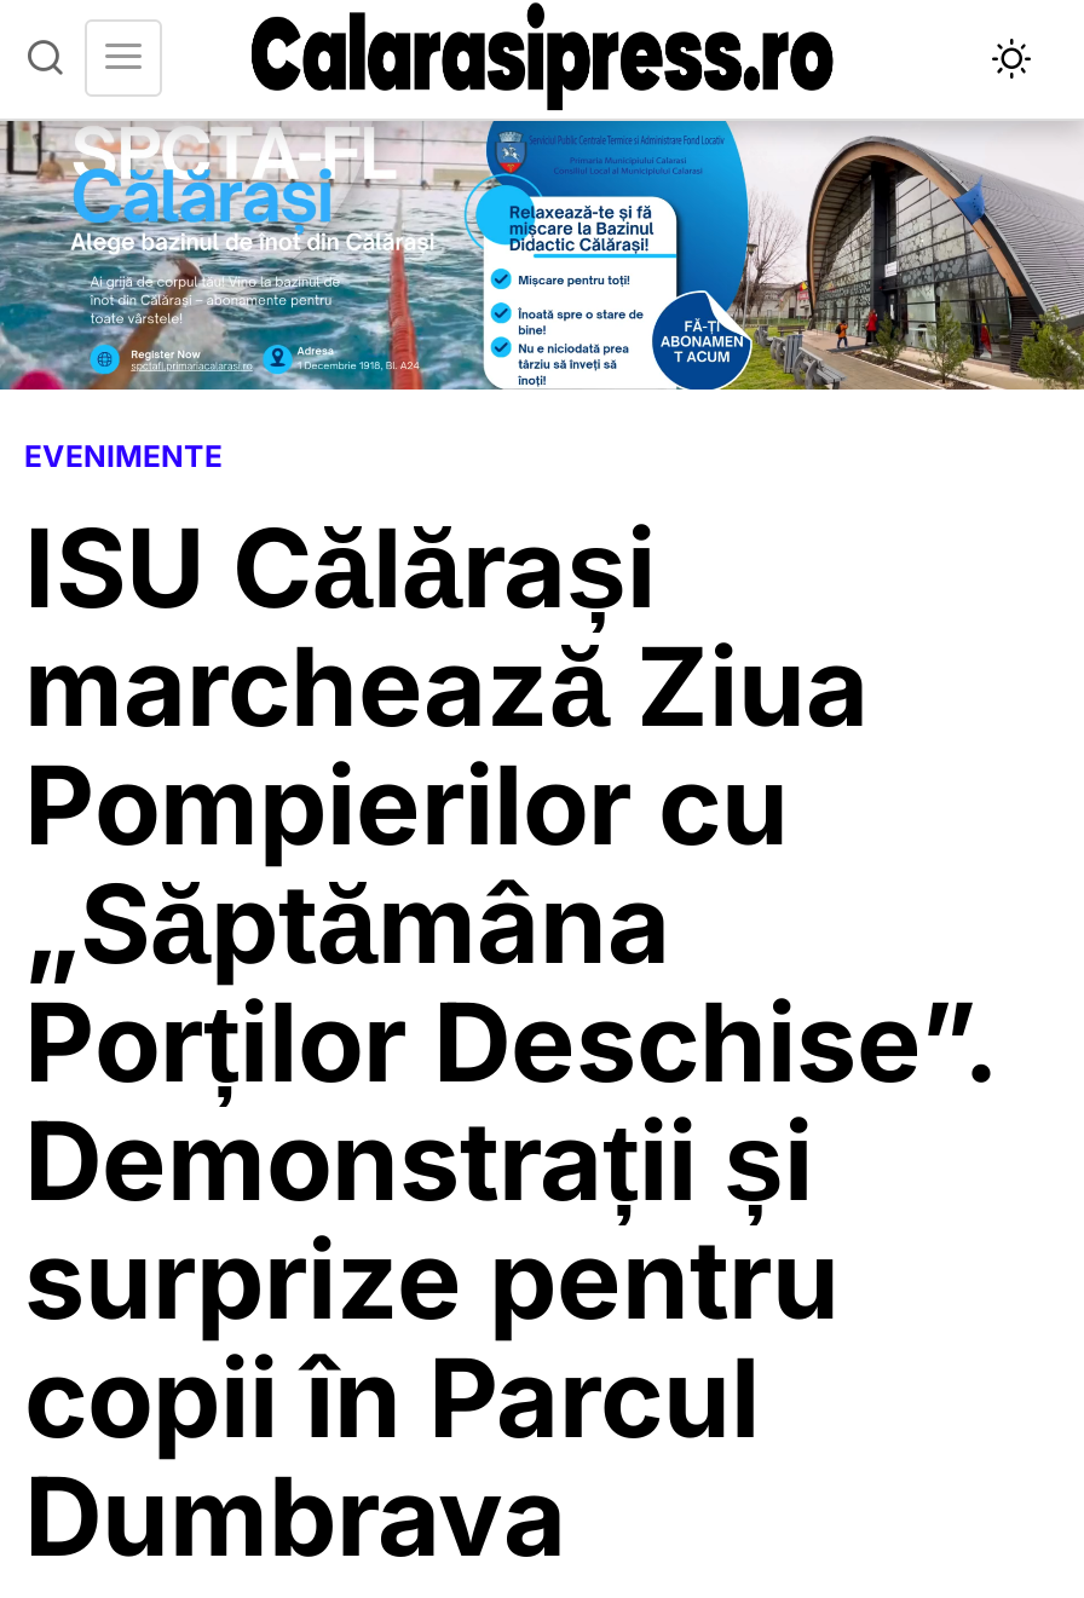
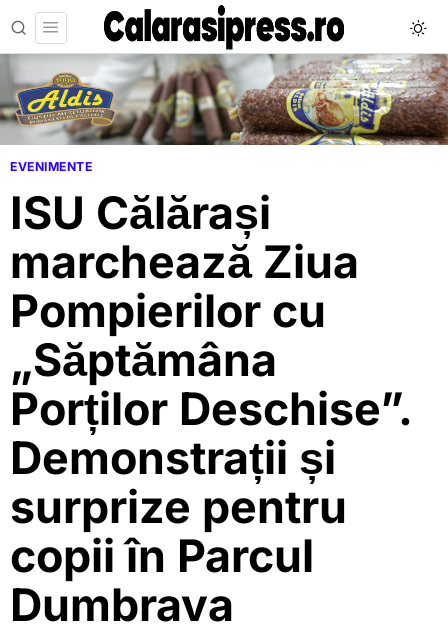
[7,119,1077,404] [image] -> [3,53,445,146] [image]

